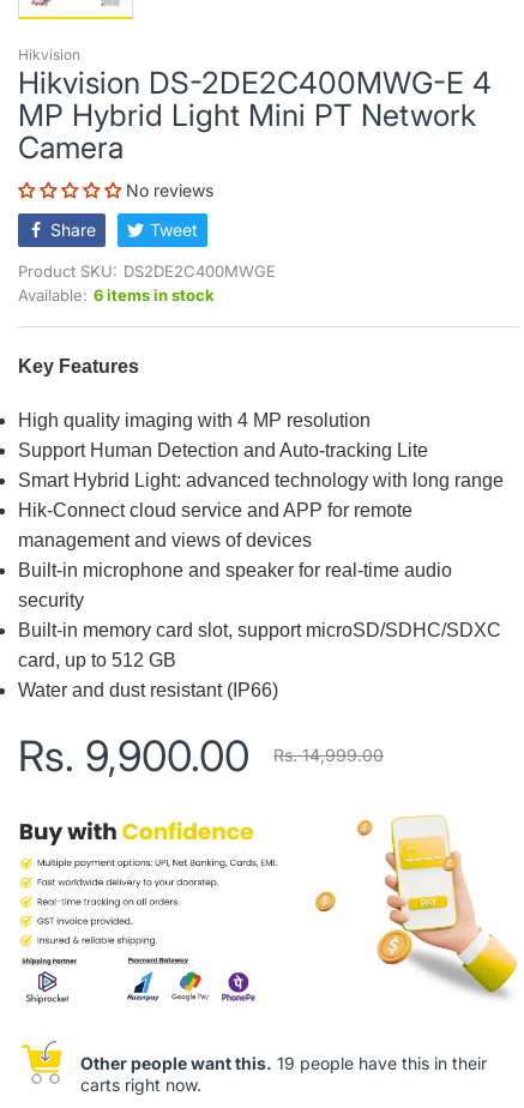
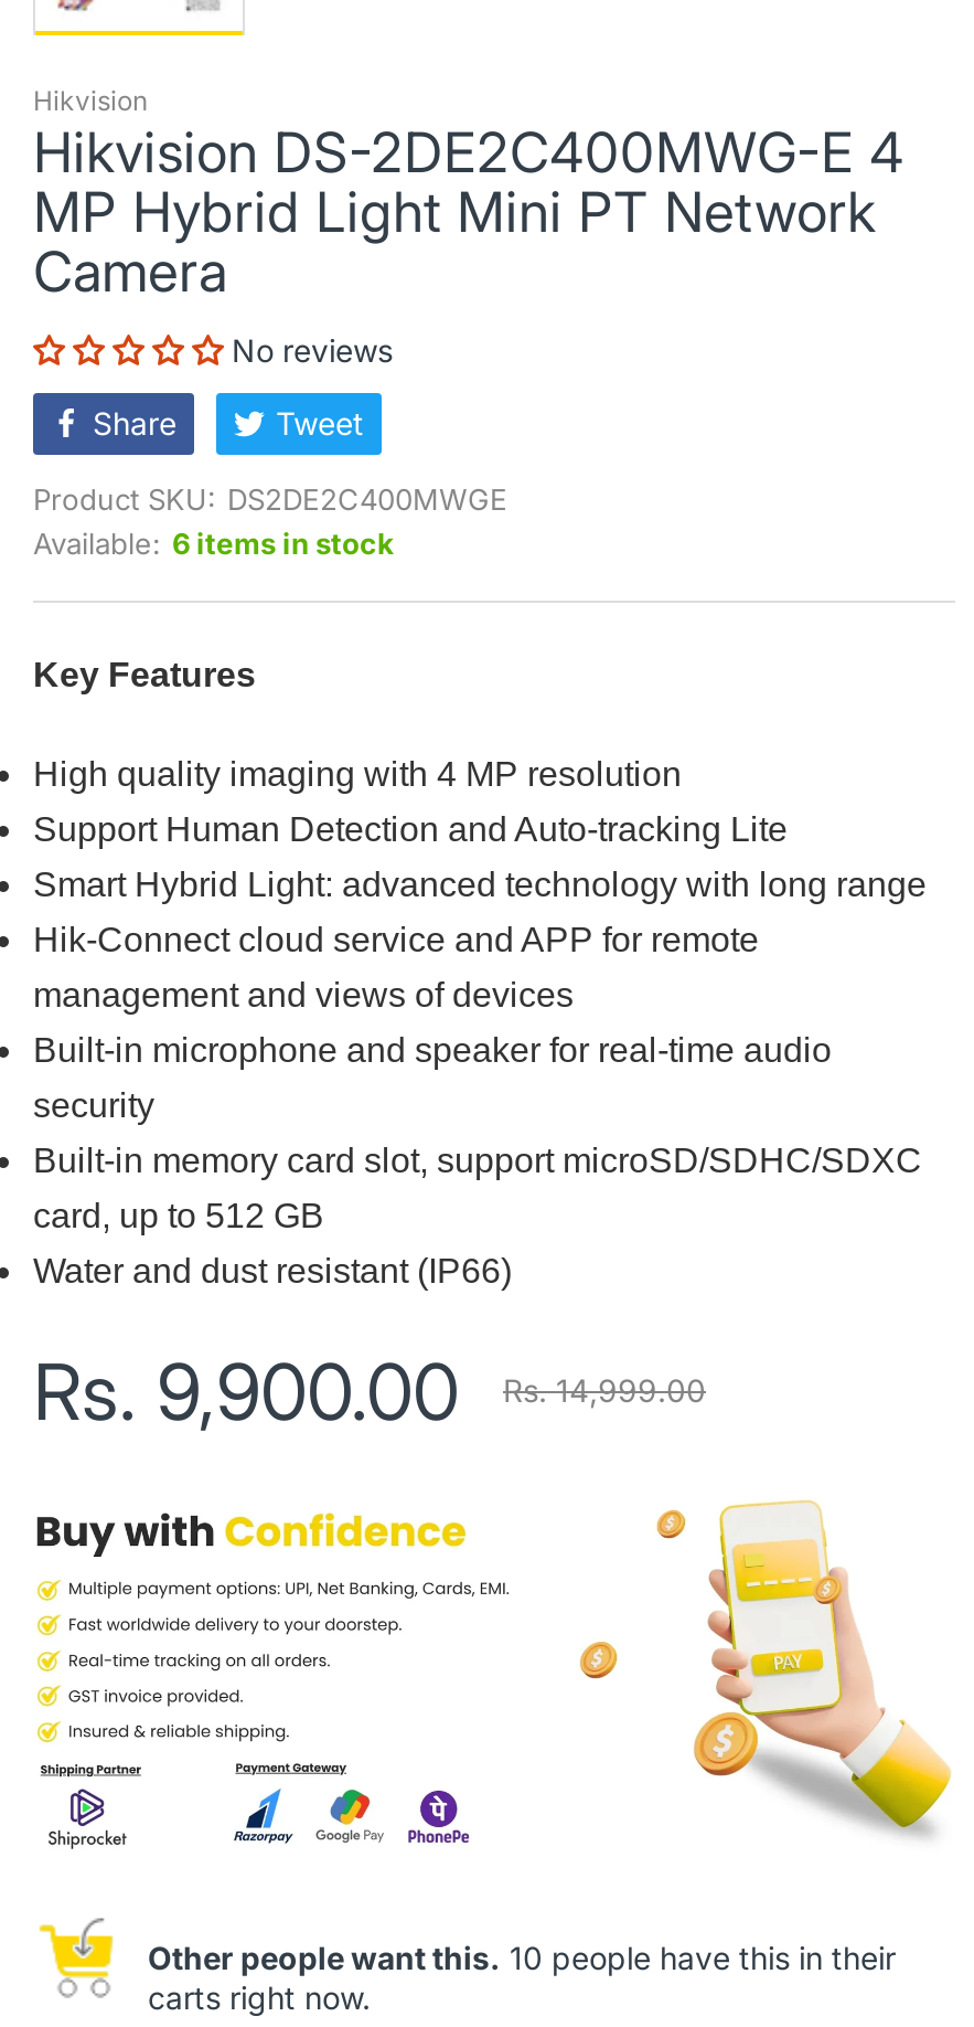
[80,1053,487,1074] Other people want this. 19 people have this in their -> [148,1940,896,1977] Other people want this. 10 people have this in their

